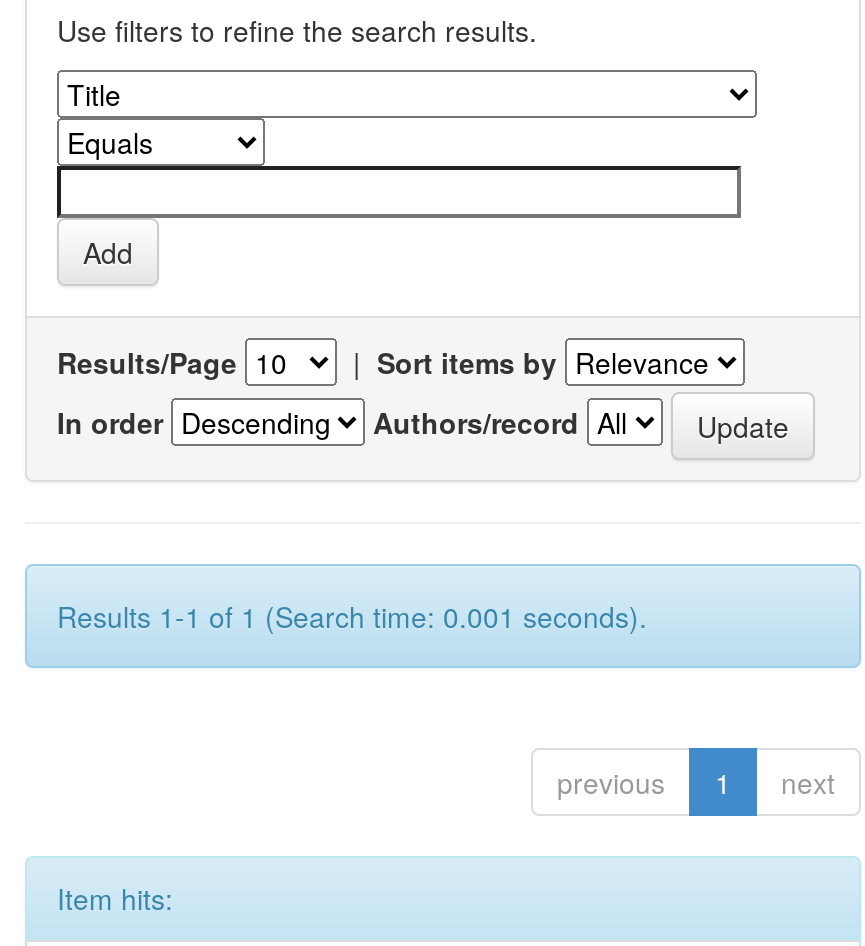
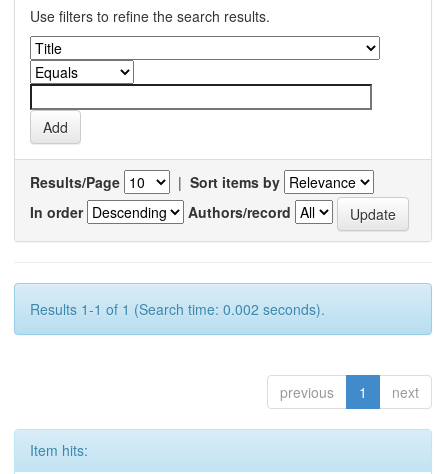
[57,596,647,636] Results 1-1 of 1 (Search time: 0.001 seconds). -> [30,299,325,319] Results 1-1 of 1 (Search time: 0.002 seconds).

